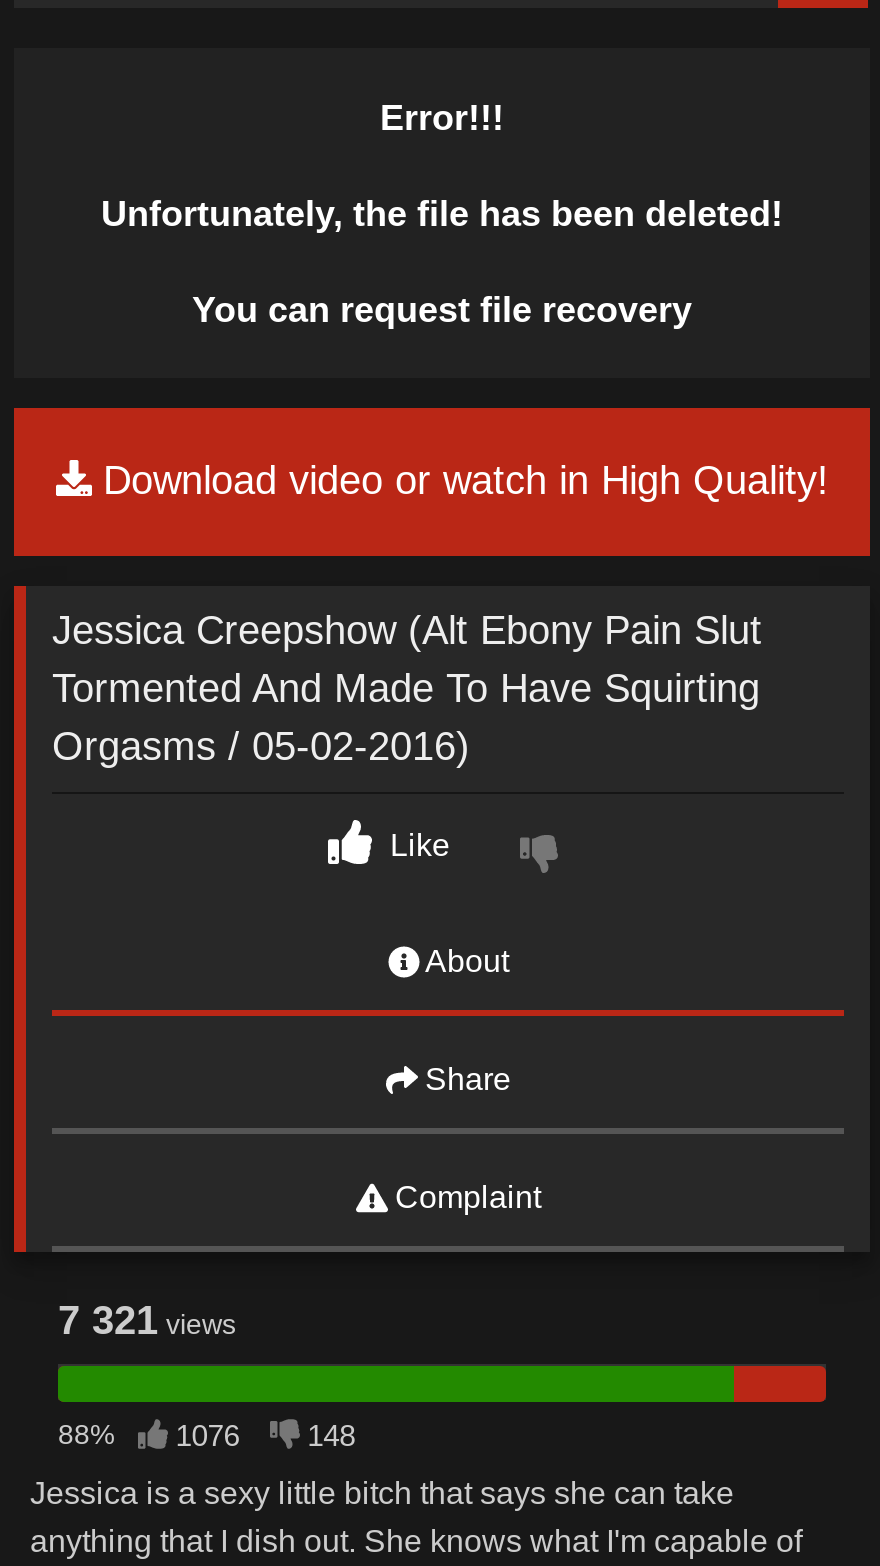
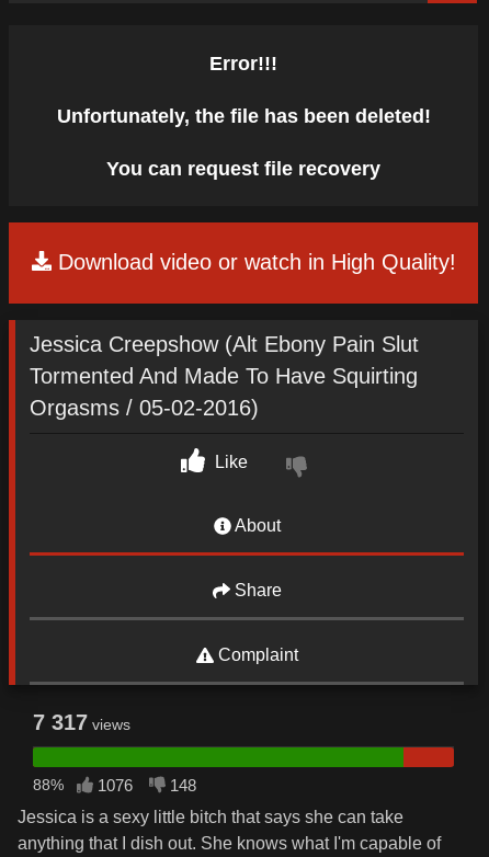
[58,1297,236,1341] 7 321 views -> [33,710,130,734] 7 317 views

